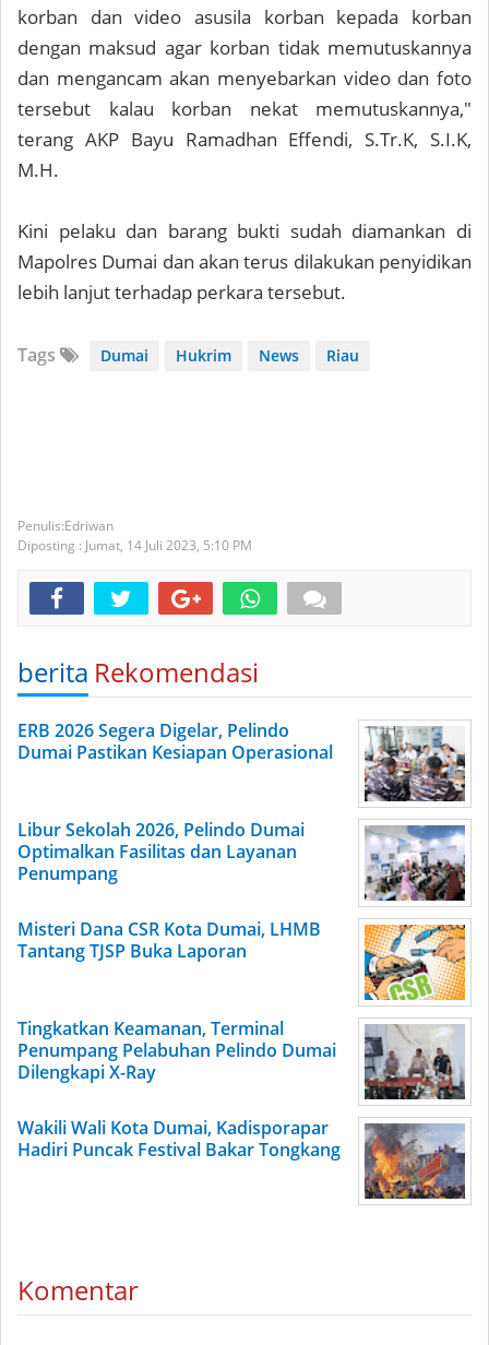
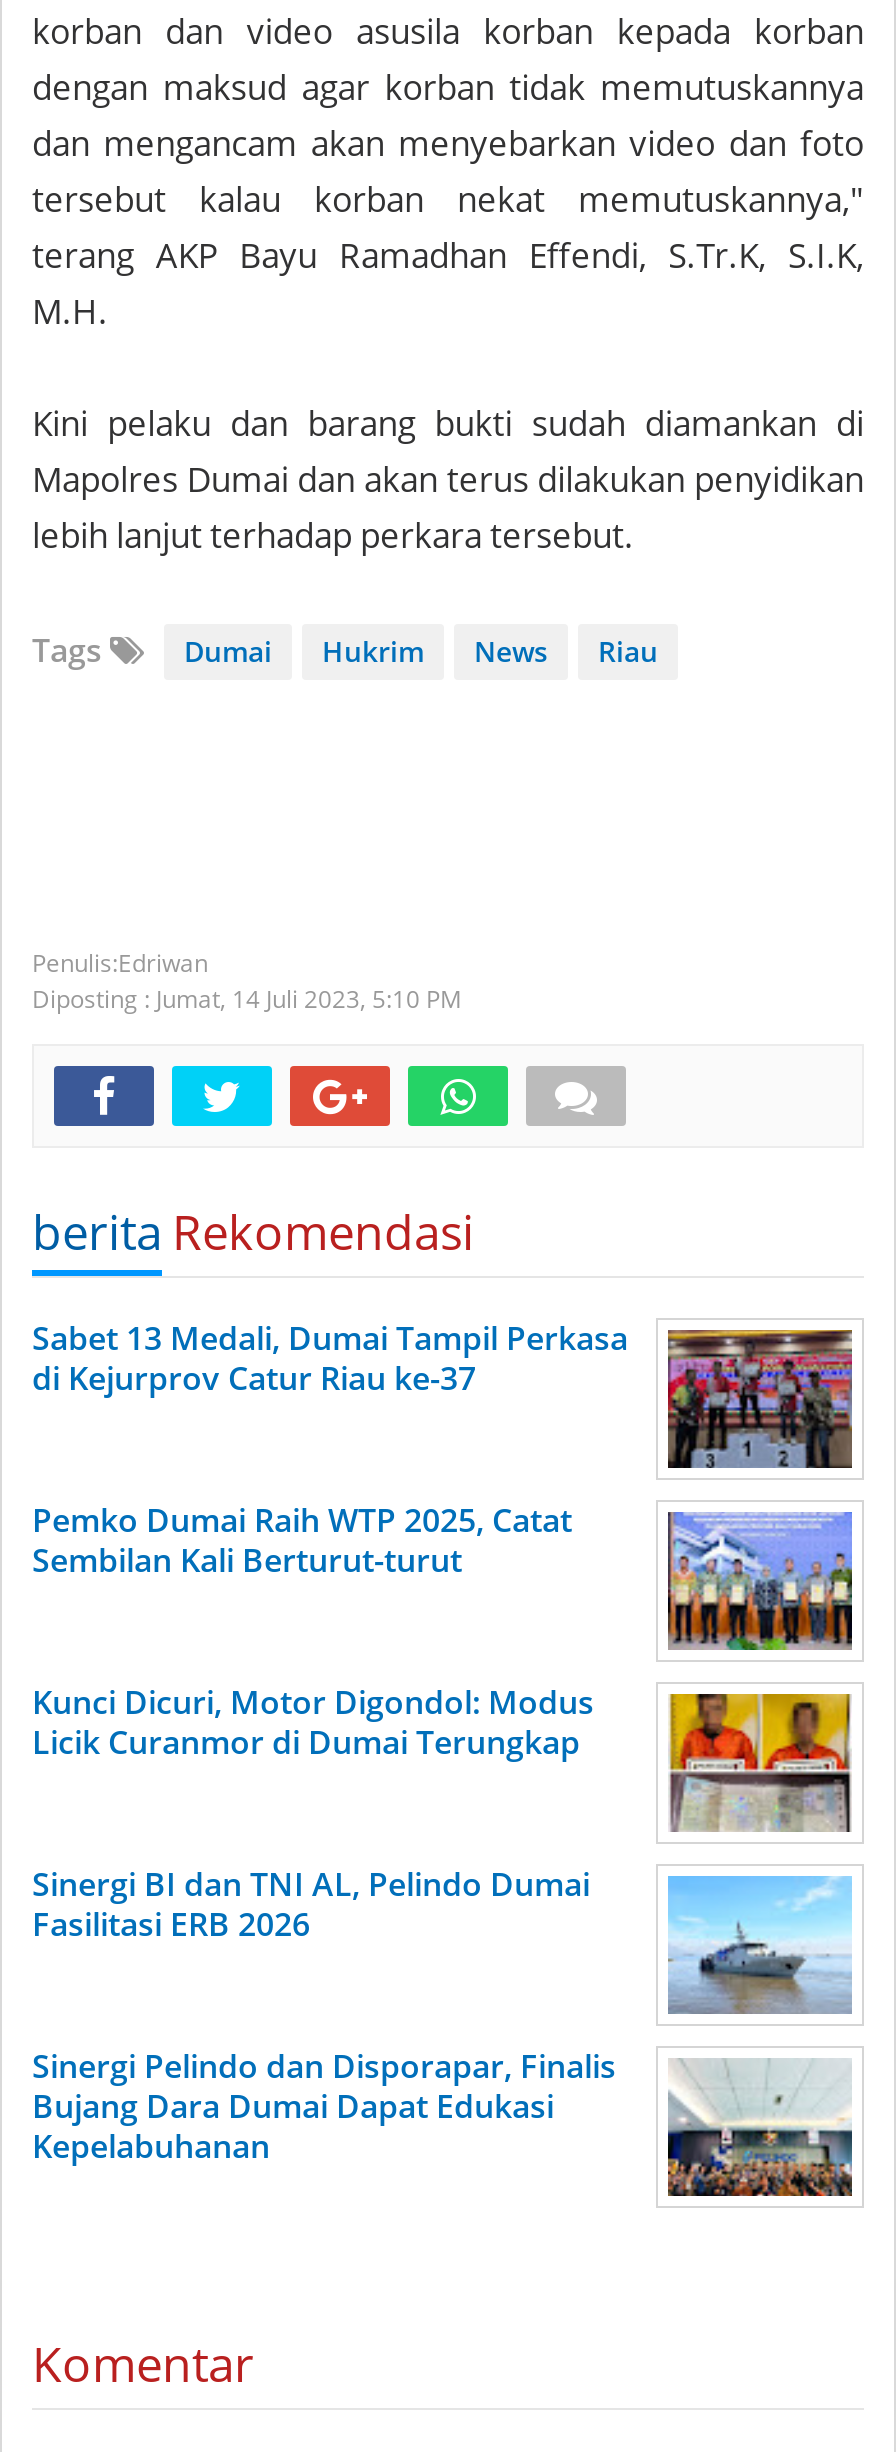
[17,719,466,802] [image] | ERB 2026 Segera Digelar, Pelindo | Dumai Pastikan Kesiapan Operasional -> [32,1317,854,1470] [image] | Sabet 13 Medali, Dumai Tampil Perkasa | di Kejurprov Catur Riau ke-37
[17,818,305,886] Libur Sekolah 2026, Pelindo Dumai | Optimalkan Fasilitas dan Layanan | Penumpang -> [32,1499,572,1583] Pemko Dumai Raih WTP 2025, Catat | Sembilan Kali Berturut-turut
[365,825,466,902] [image] -> [666,1512,854,1652] [image]
[17,917,466,1001] [image] | Misteri Dana CSR Kota Dumai, LHMB | Tantang TJSP Buka Laporan -> [32,1681,852,1834] [image] | Kunci Dicuri, Motor Digondol: Modus | Licik Curanmor di Dumai Terungkap
[17,1017,465,1100] [image] | Tingkatkan Keamanan, Terminal | Penumpang Pelabuhan Pelindo Dumai | Dilengkapi X-Ray -> [32,1863,852,2016] [image] | Sinergi BI dan TNI AL, Pelindo Dumai | Fasilitasi ERB 2026
[17,1116,466,1200] [image] | Wakili Wali Kota Dumai, Kadisporapar | Hadiri Puncak Festival Bakar Tongkang -> [32,2045,852,2198] [image] | Sinergi Pelindo dan Disporapar, Finalis | Bujang Dara Dumai Dapat Edukasi | Kepelabuhanan

